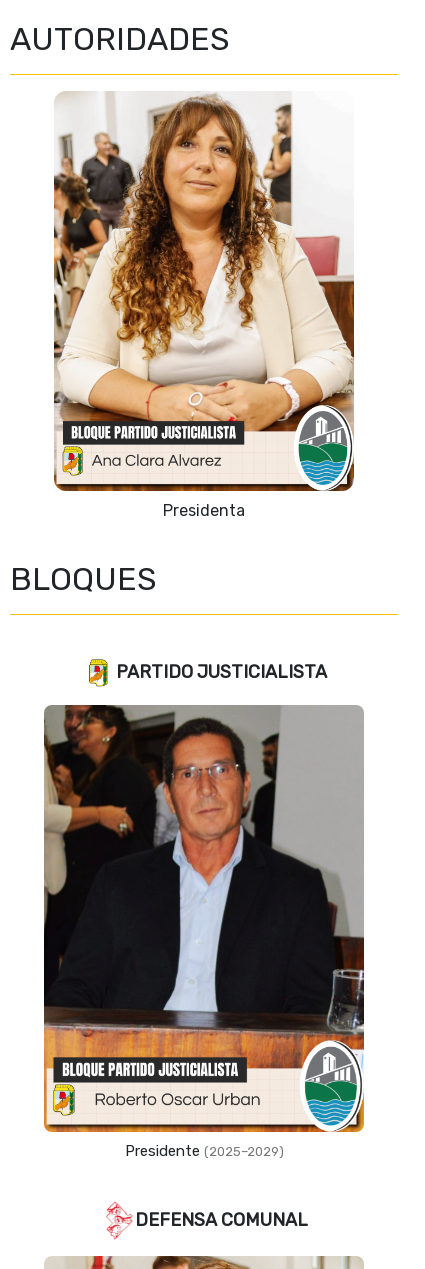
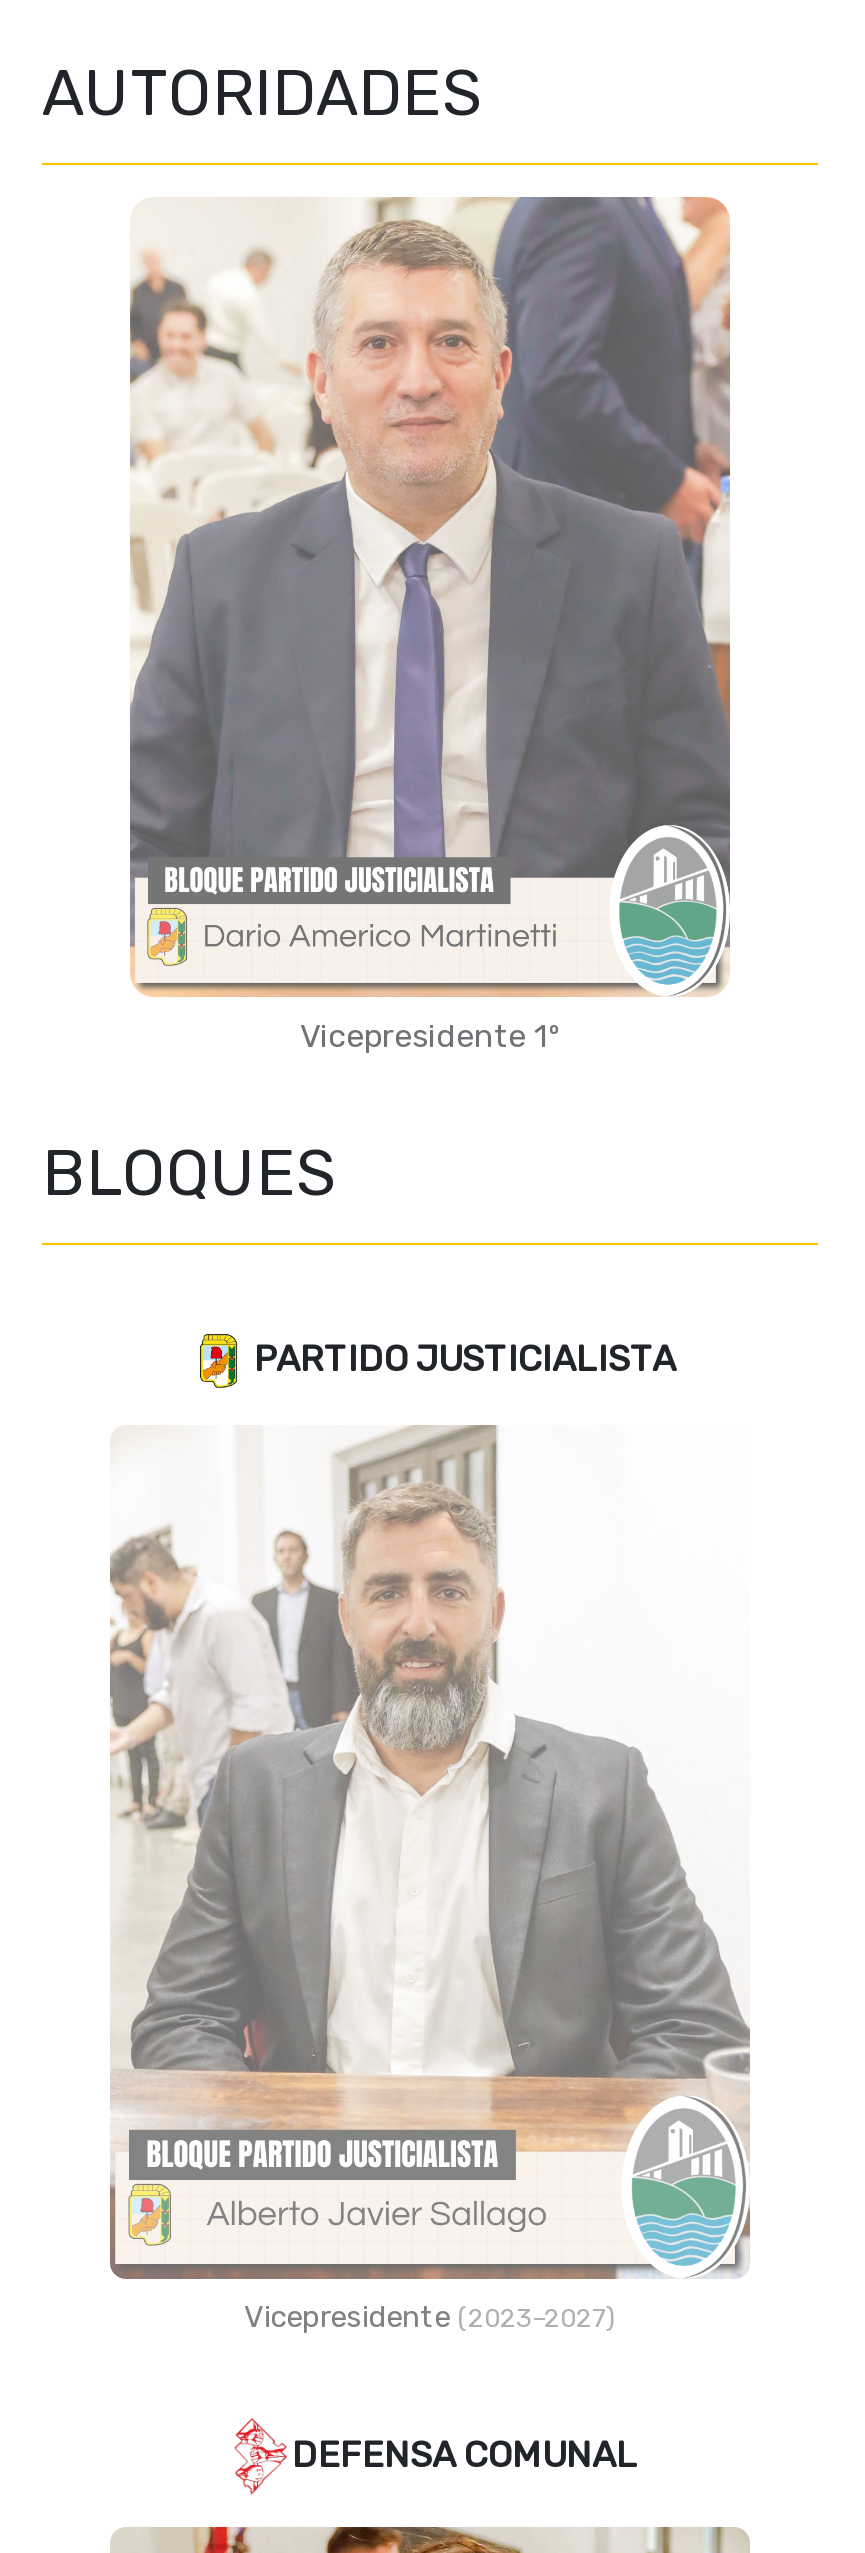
[53,91,355,520] [image] | Presidenta -> [128,195,732,1055] [image] | Vicepresidente 1º
[43,704,365,1160] [image] | Presidente (2025–2029) -> [108,1425,752,2334] [image] | Vicepresidente (2023–2027)

